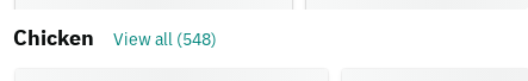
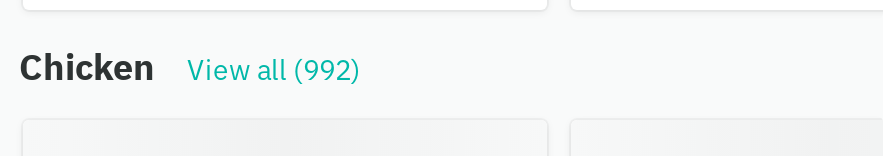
[13,24,217,51] Chicken View all (548) -> [19,44,361,90] Chicken View all (992)

